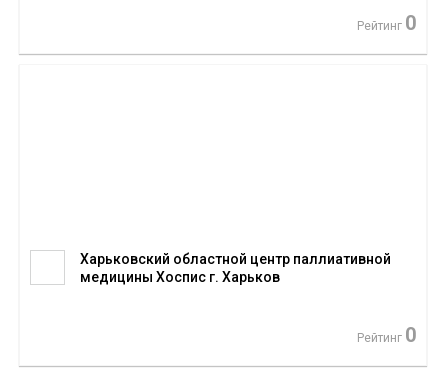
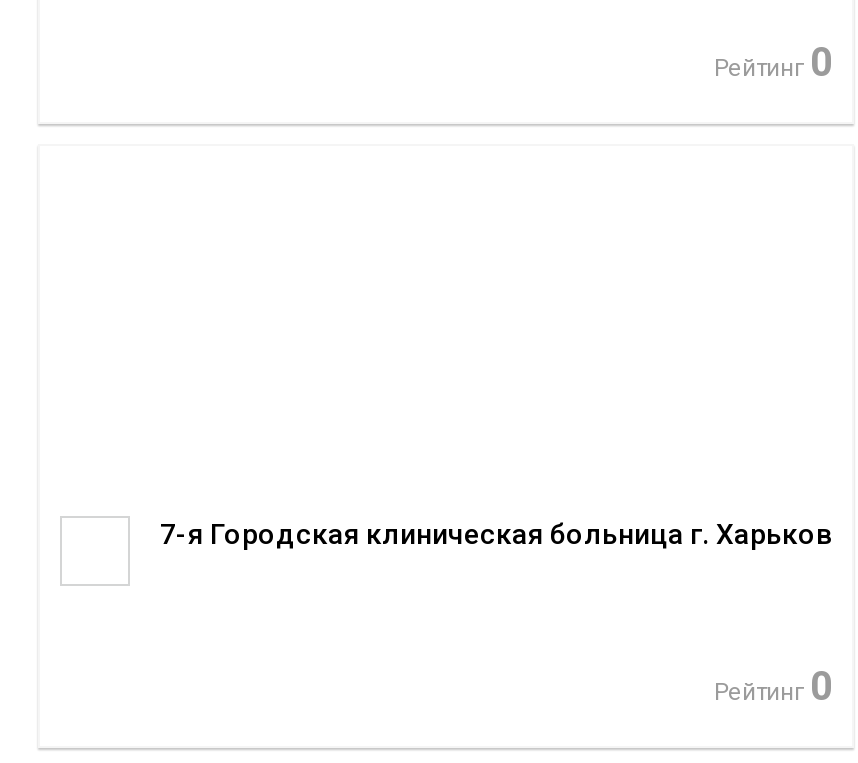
[80,251,391,285] Харьковский областной центр паллиативной | медицины Хоспис г. Харьков -> [160,518,832,550] 7-я Городская клиническая больница г. Харьков

